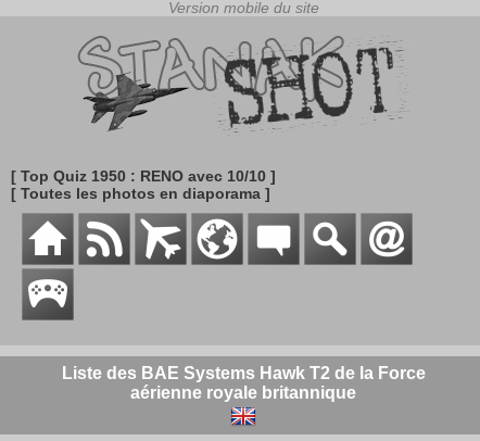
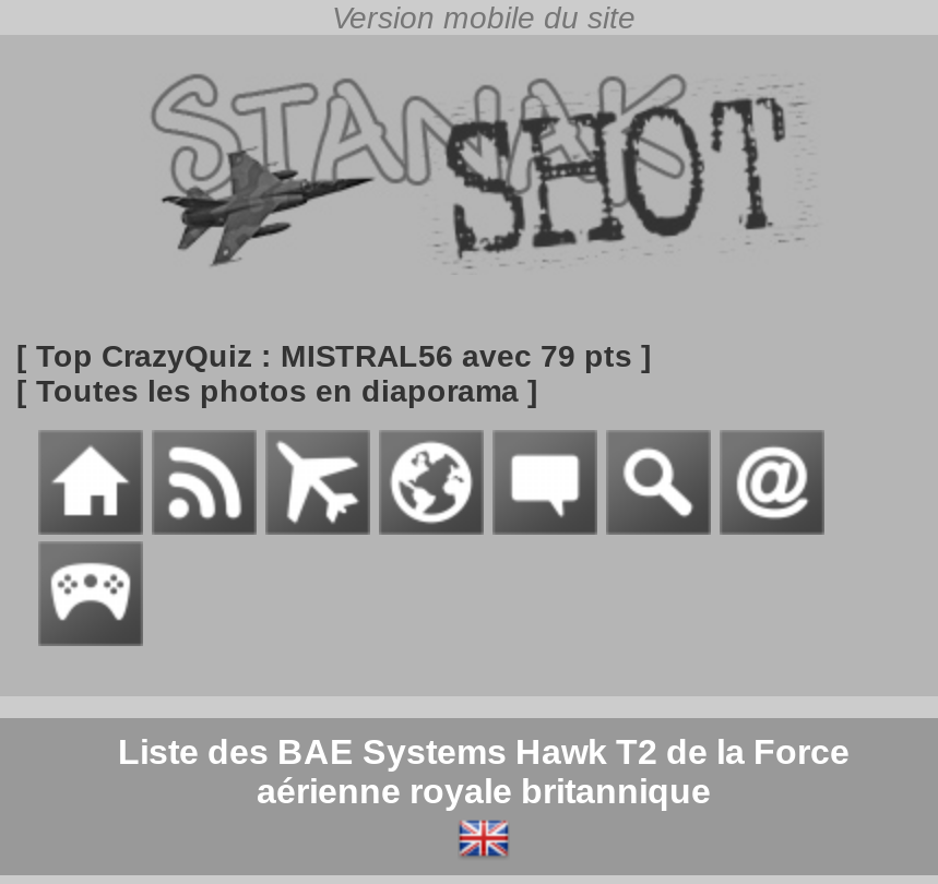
[11,167,276,185] [ Top Quiz 1950 : RENO avec 10/10 ] -> [16,338,652,373] [ Top CrazyQuiz : MISTRAL56 avec 79 pts ]

